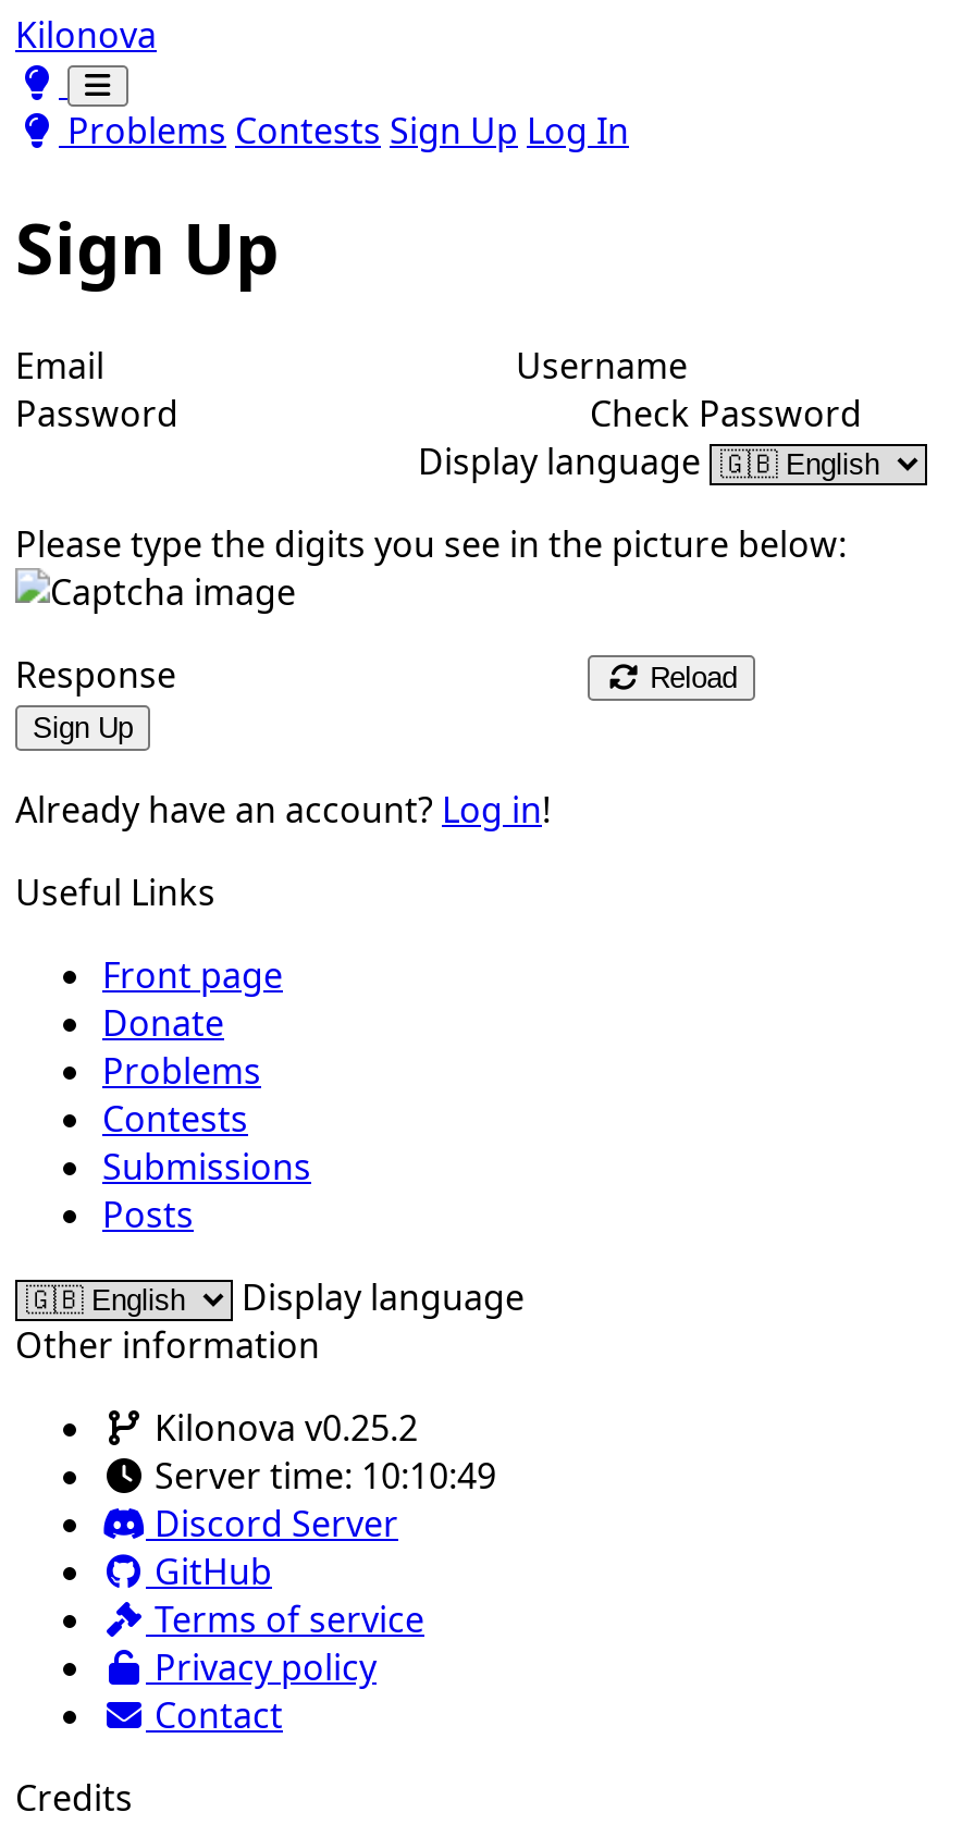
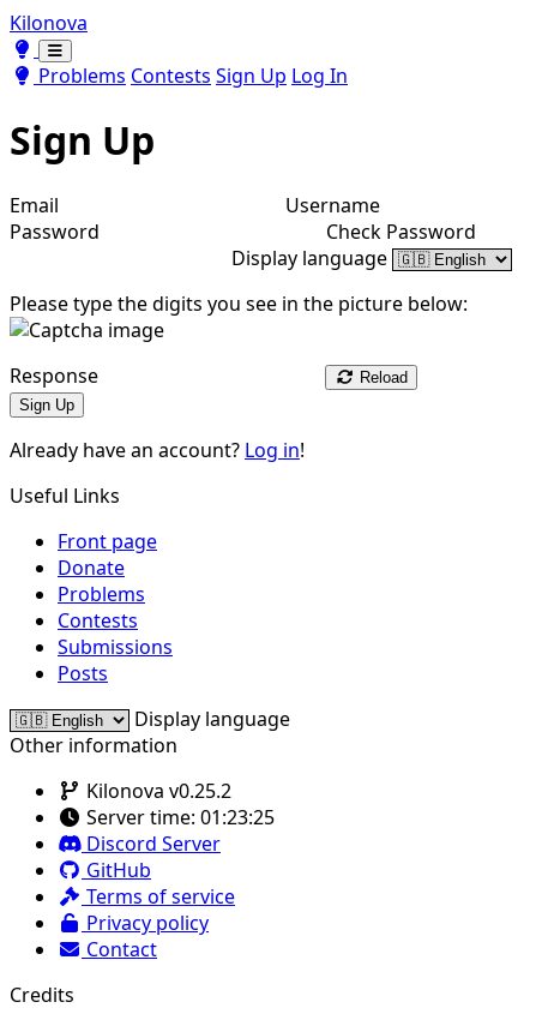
[146,1452,496,1499] Server time: 10:10:49 -> [82,804,275,830] Server time: 01:23:25

